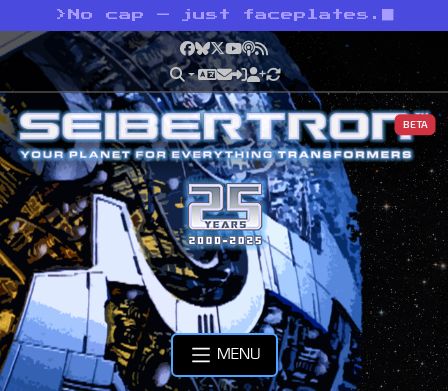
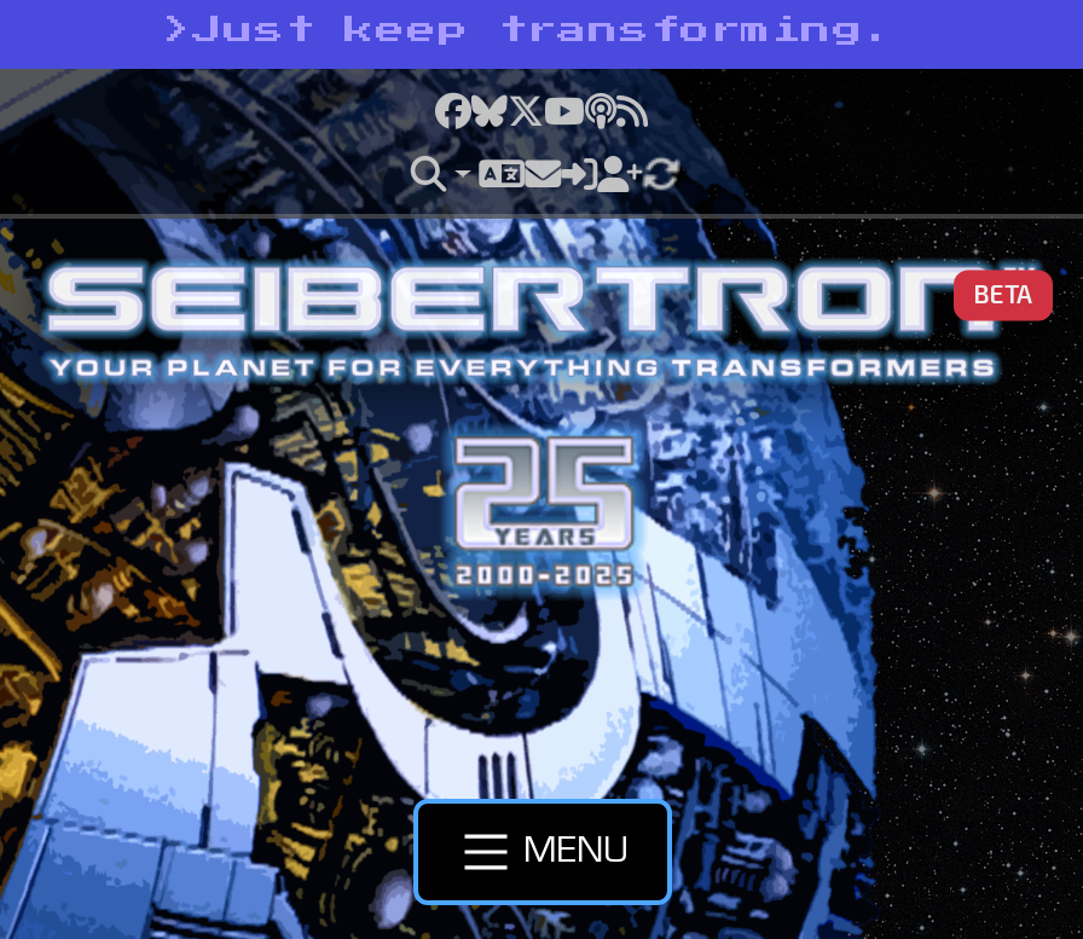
[55,9,381,21] > No cap — just faceplates. -> [163,16,893,45] > Just keep transforming.

